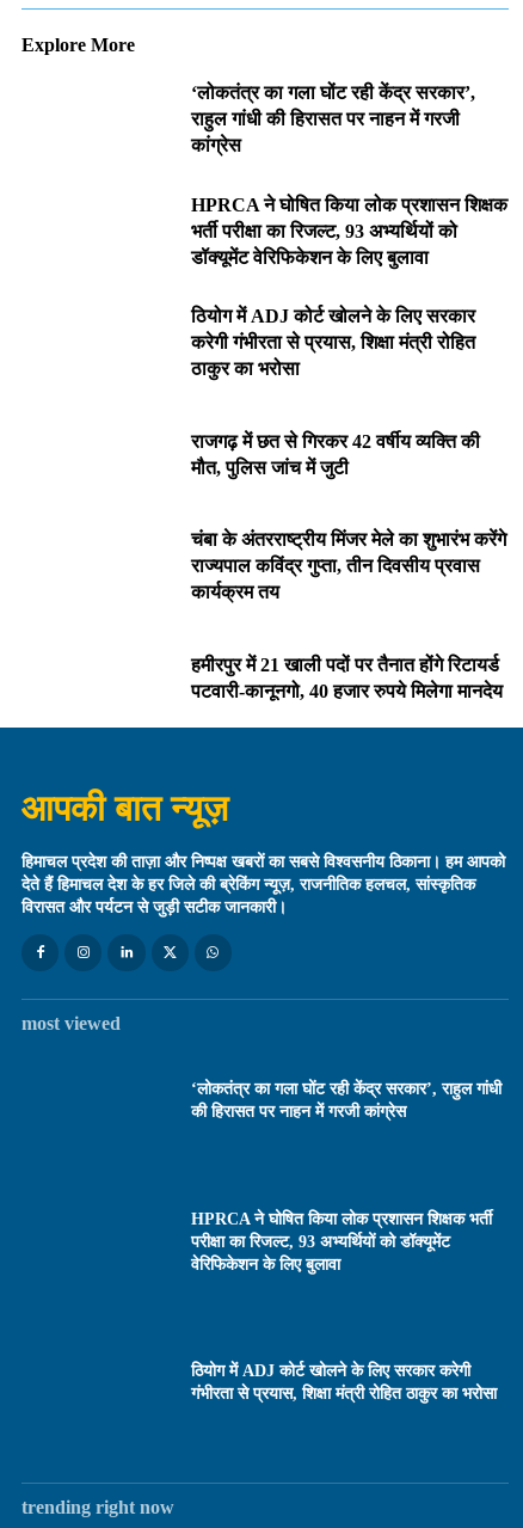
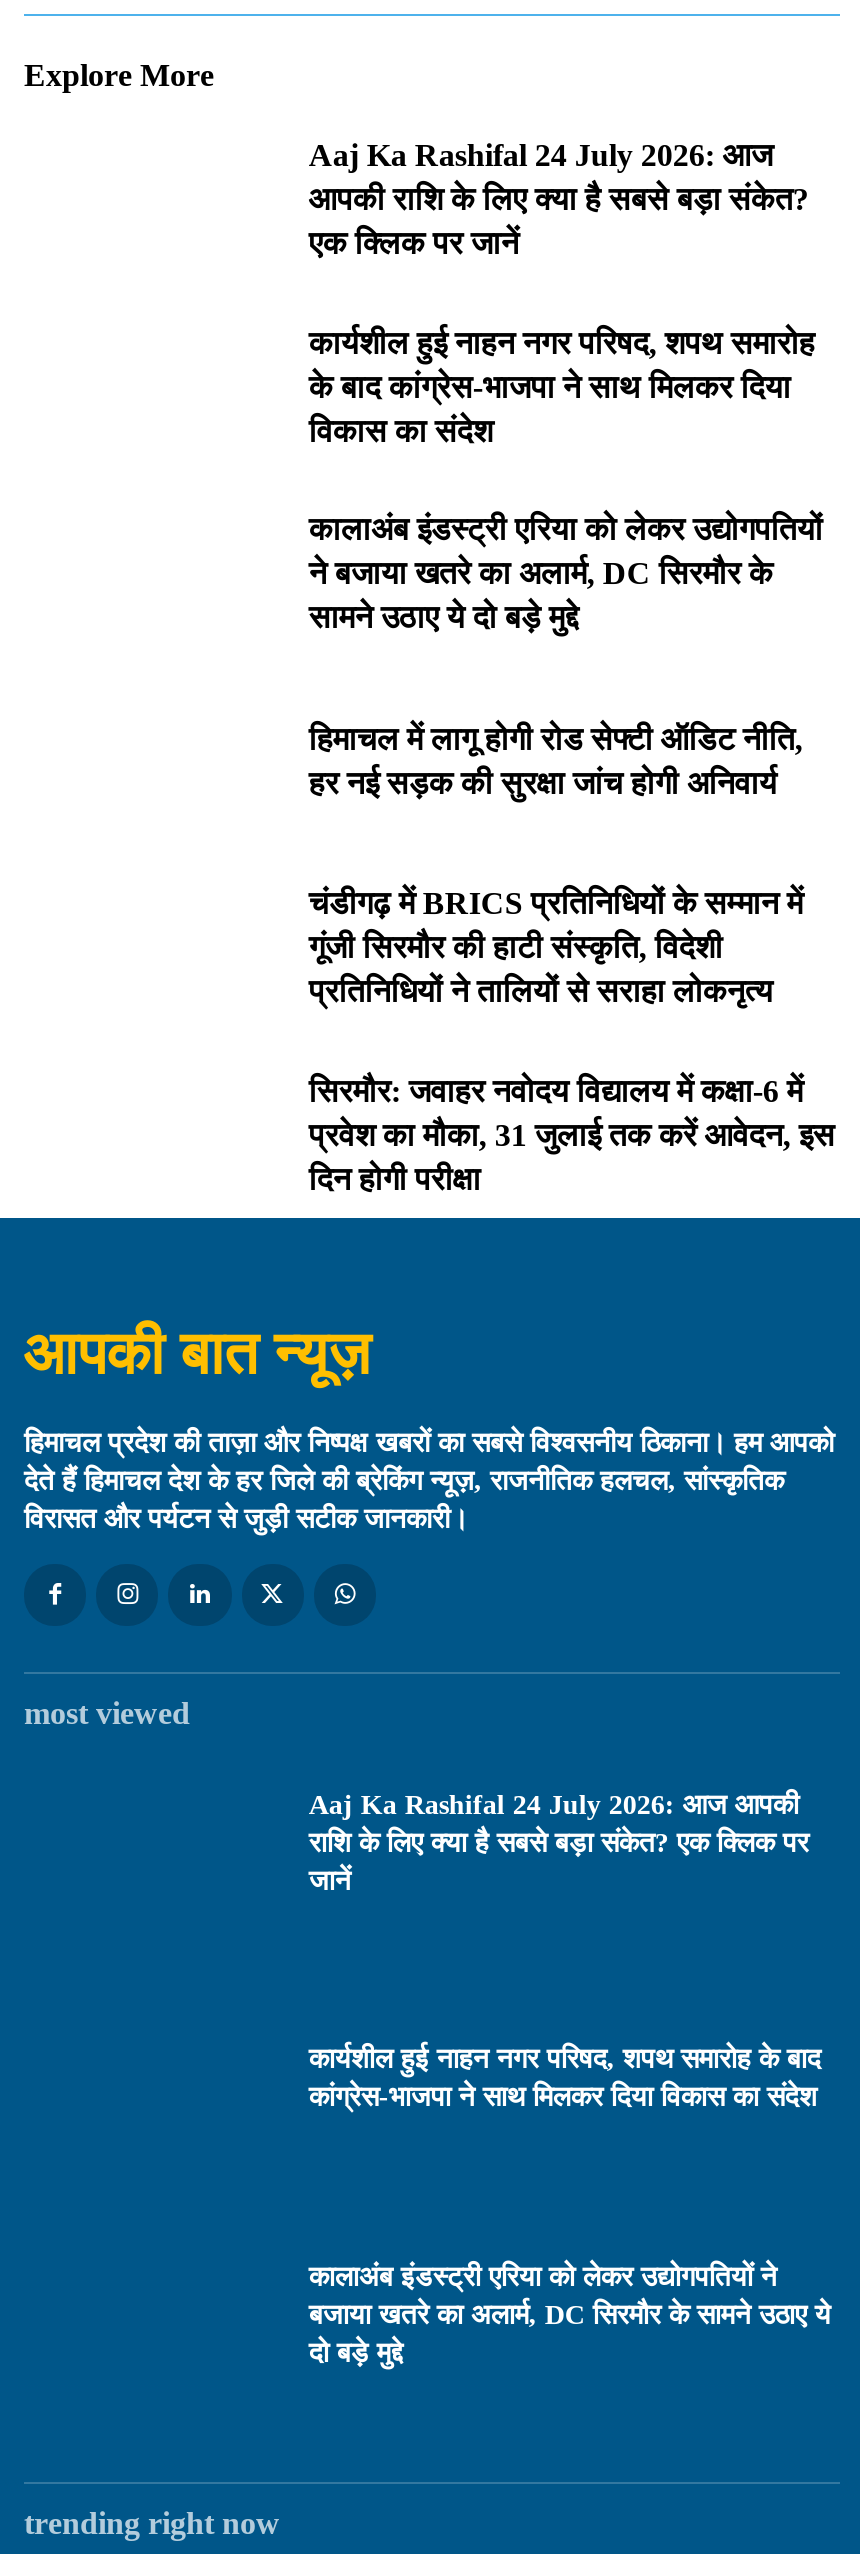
[192,83,476,156] ‘लोकतंत्र का गला घोंट रही केंद्र सरकार’, | राहुल गांधी की हिरासत पर नाहन में गरजी | कांग्रेस -> [309,139,809,261] Aaj Ka Rashifal 24 July 2026: आज | आपकी राशि के लिए क्या है सबसे बड़ा संकेत? | एक क्लिक पर जानें
[192,195,508,267] HPRCA ने घोषित किया लोक प्रशासन शिक्षक | भर्ती परीक्षा का रिजल्ट, 93 अभ्यर्थियों को | डॉक्यूमेंट वेरिफिकेशन के लिए बुलावा -> [309,326,815,448] कार्यशील हुई नाहन नगर परिषद, शपथ समारोह | के बाद कांग्रेस-भाजपा ने साथ मिलकर दिया | विकास का संदेश
[192,306,476,379] ठियोग में ADJ कोर्ट खोलने के लिए सरकार | करेगी गंभीरता से प्रयास, शिक्षा मंत्री रोहित | ठाकुर का भरोसा -> [309,513,823,635] कालाअंब इंडस्ट्री एरिया को लेकर उद्योगपतियों | ने बजाया खतरे का अलार्म, DC सिरमौर के | सामने उठाए ये दो बड़े मुद्दे
[192,431,480,478] राजगढ़ में छत से गिरकर 42 वर्षीय व्यक्ति की | मौत, पुलिस जांच में जुटी -> [309,722,803,800] हिमाचल में लागू होगी रोड सेफ्टी ऑडिट नीति, | हर नई सड़क की सुरक्षा जांच होगी अनिवार्य
[192,529,507,602] चंबा के अंतरराष्ट्रीय मिंजर मेले का शुभारंभ करेंगे | राज्यपाल कविंद्र गुप्ता, तीन दिवसीय प्रवास | कार्यक्रम तय -> [309,886,803,1008] चंडीगढ़ में BRICS प्रतिनिधियों के सम्मान में | गूंजी सिरमौर की हाटी संस्कृति, विदेशी | प्रतिनिधियों ने तालियों से सराहा लोकनृत्य
[192,654,503,701] हमीरपुर में 21 खाली पदों पर तैनात होंगे रिटायर्ड | पटवारी-कानूनगो, 40 हजार रुपये मिलेगा मानदेय -> [309,1073,835,1195] सिरमौर: जवाहर नवोदय विद्यालय में कक्षा-6 में | प्रवेश का मौका, 31 जुलाई तक करें आवेदन, इस | दिन होगी परीक्षा
[192,1081,502,1121] ‘लोकतंत्र का गला घोंट रही केंद्र सरकार’, राहुल गांधी | की हिरासत पर नाहन में गरजी कांग्रेस -> [309,1790,809,1896] Aaj Ka Rashifal 24 July 2026: आज आपकी | राशि के लिए क्या है सबसे बड़ा संकेत? एक क्लिक पर | जानें
[192,1210,492,1273] HPRCA ने घोषित किया लोक प्रशासन शिक्षक भर्ती | परीक्षा का रिजल्ट, 93 अभ्यर्थियों को डॉक्यूमेंट | वेरिफिकेशन के लिए बुलावा -> [309,2045,821,2113] कार्यशील हुई नाहन नगर परिषद, शपथ समारोह के बाद | कांग्रेस-भाजपा ने साथ मिलकर दिया विकास का संदेश
[192,1362,497,1403] ठियोग में ADJ कोर्ट खोलने के लिए सरकार करेगी | गंभीरता से प्रयास, शिक्षा मंत्री रोहित ठाकुर का भरोसा -> [309,2262,831,2368] कालाअंब इंडस्ट्री एरिया को लेकर उद्योगपतियों ने | बजाया खतरे का अलार्म, DC सिरमौर के सामने उठाए ये | दो बड़े मुद्दे

